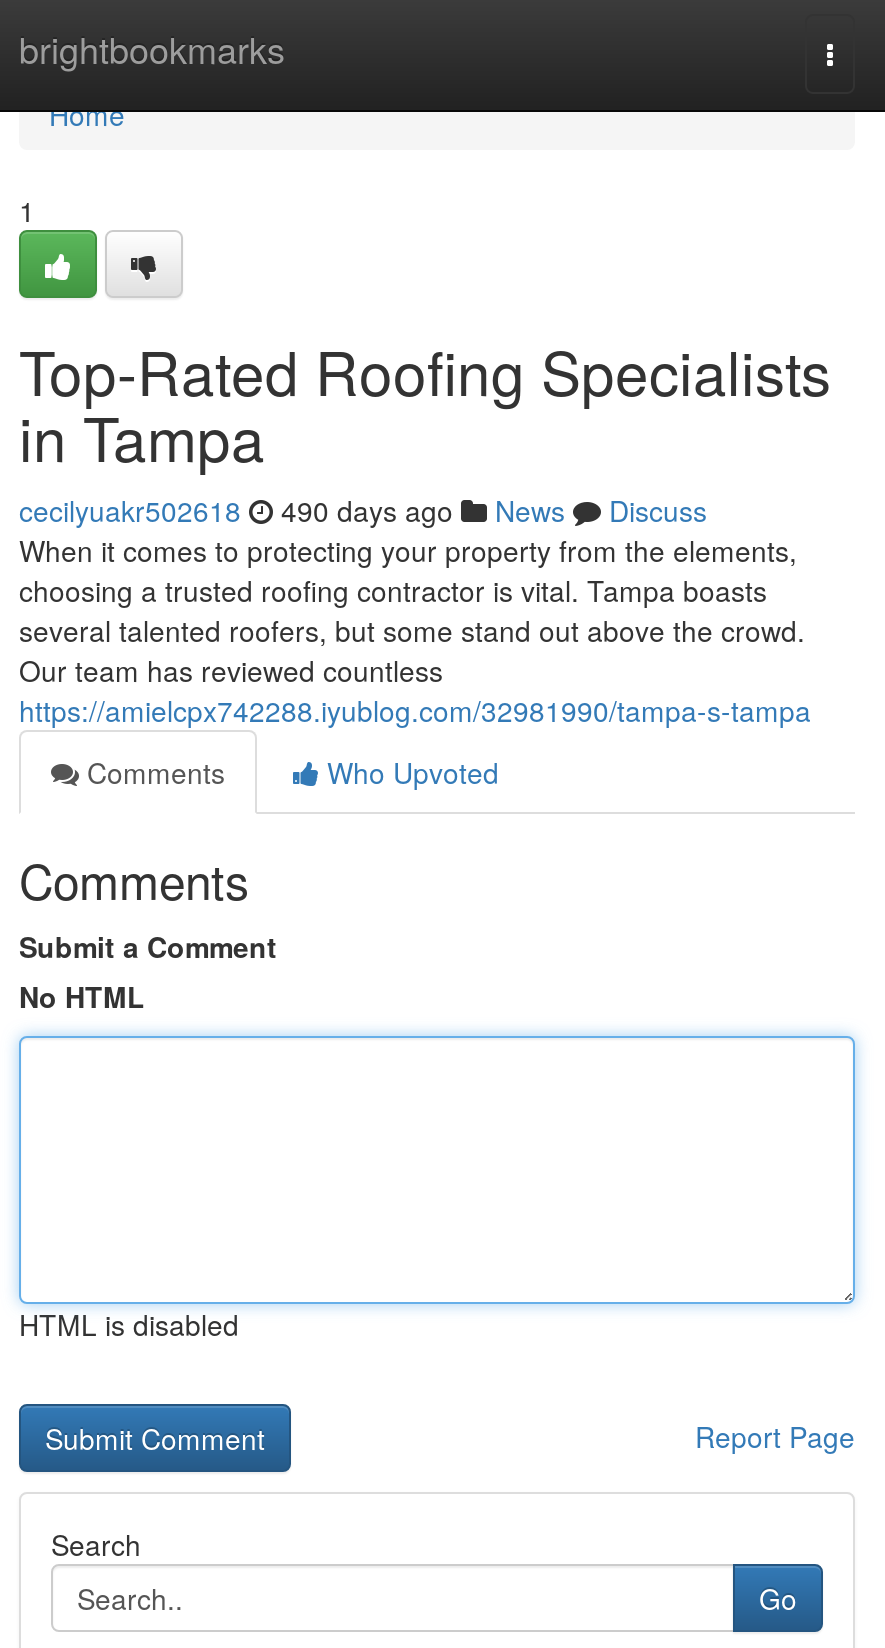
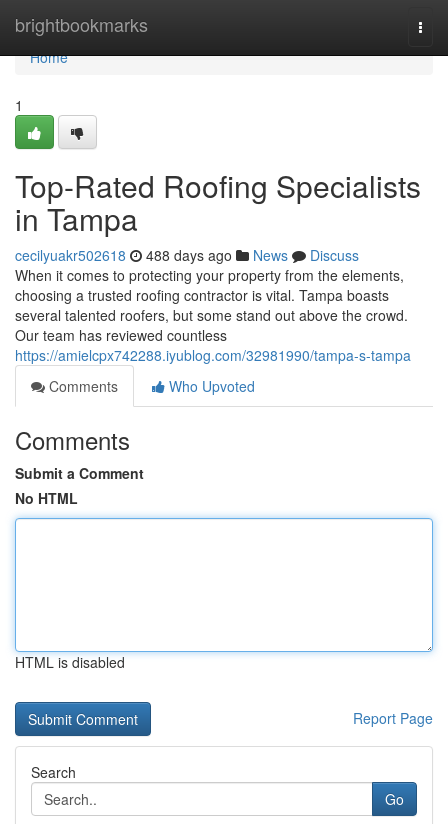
[19,490,707,530] cecilyuakr502618 490 days ago News Discuss -> [15,245,359,265] cecilyuakr502618 488 days ago News Discuss

